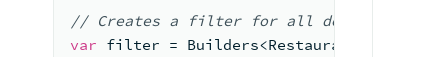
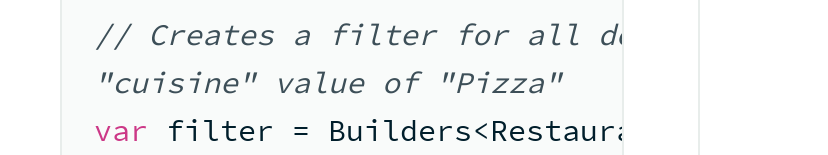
none -> [94,63,562,101] "cuisine" value of "Pizza"

